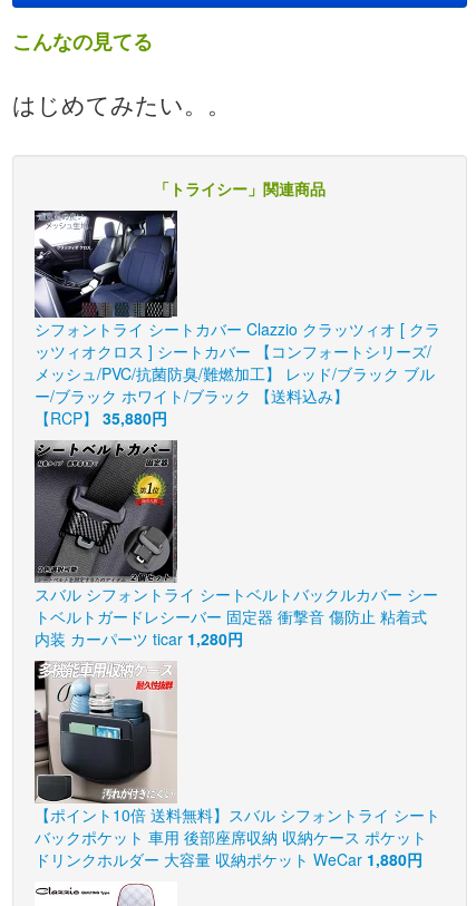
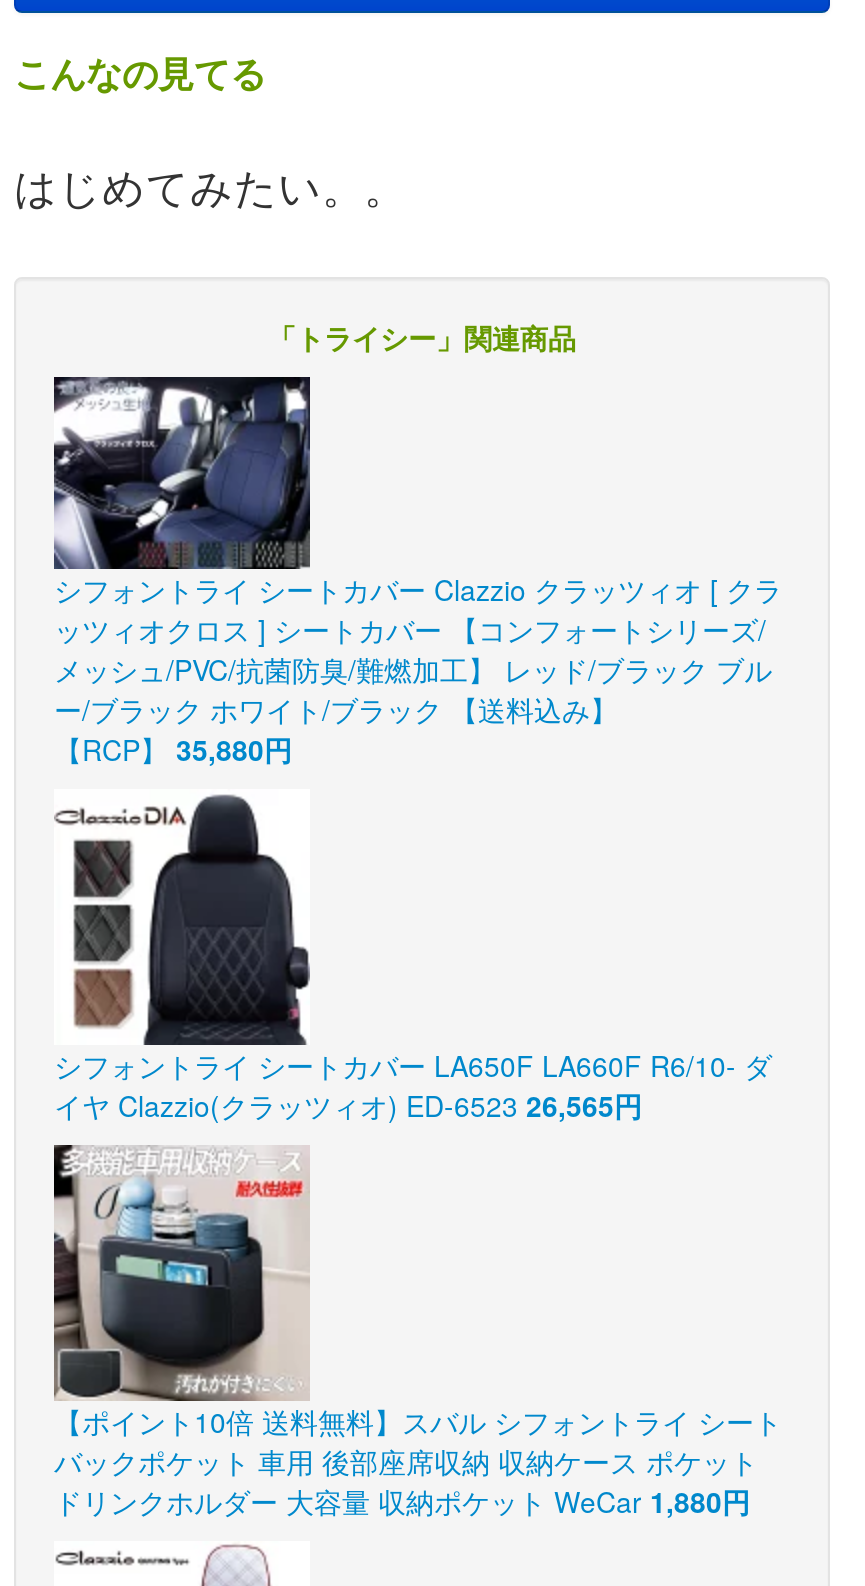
[33,439,438,650] [image] | スバル シフォントライ シートベルトバックルカバー シー | トベルトガードレシーバー 固定器 衝撃音 傷防止 粘着式 | 内装 カーパーツ ticar 1,280円 -> [54,790,772,1126] [image] | シフォントライ シートカバー LA650F LA660F R6/10- ダ | イヤ Clazzio(クラッツィオ) ED-6523 26,565円

